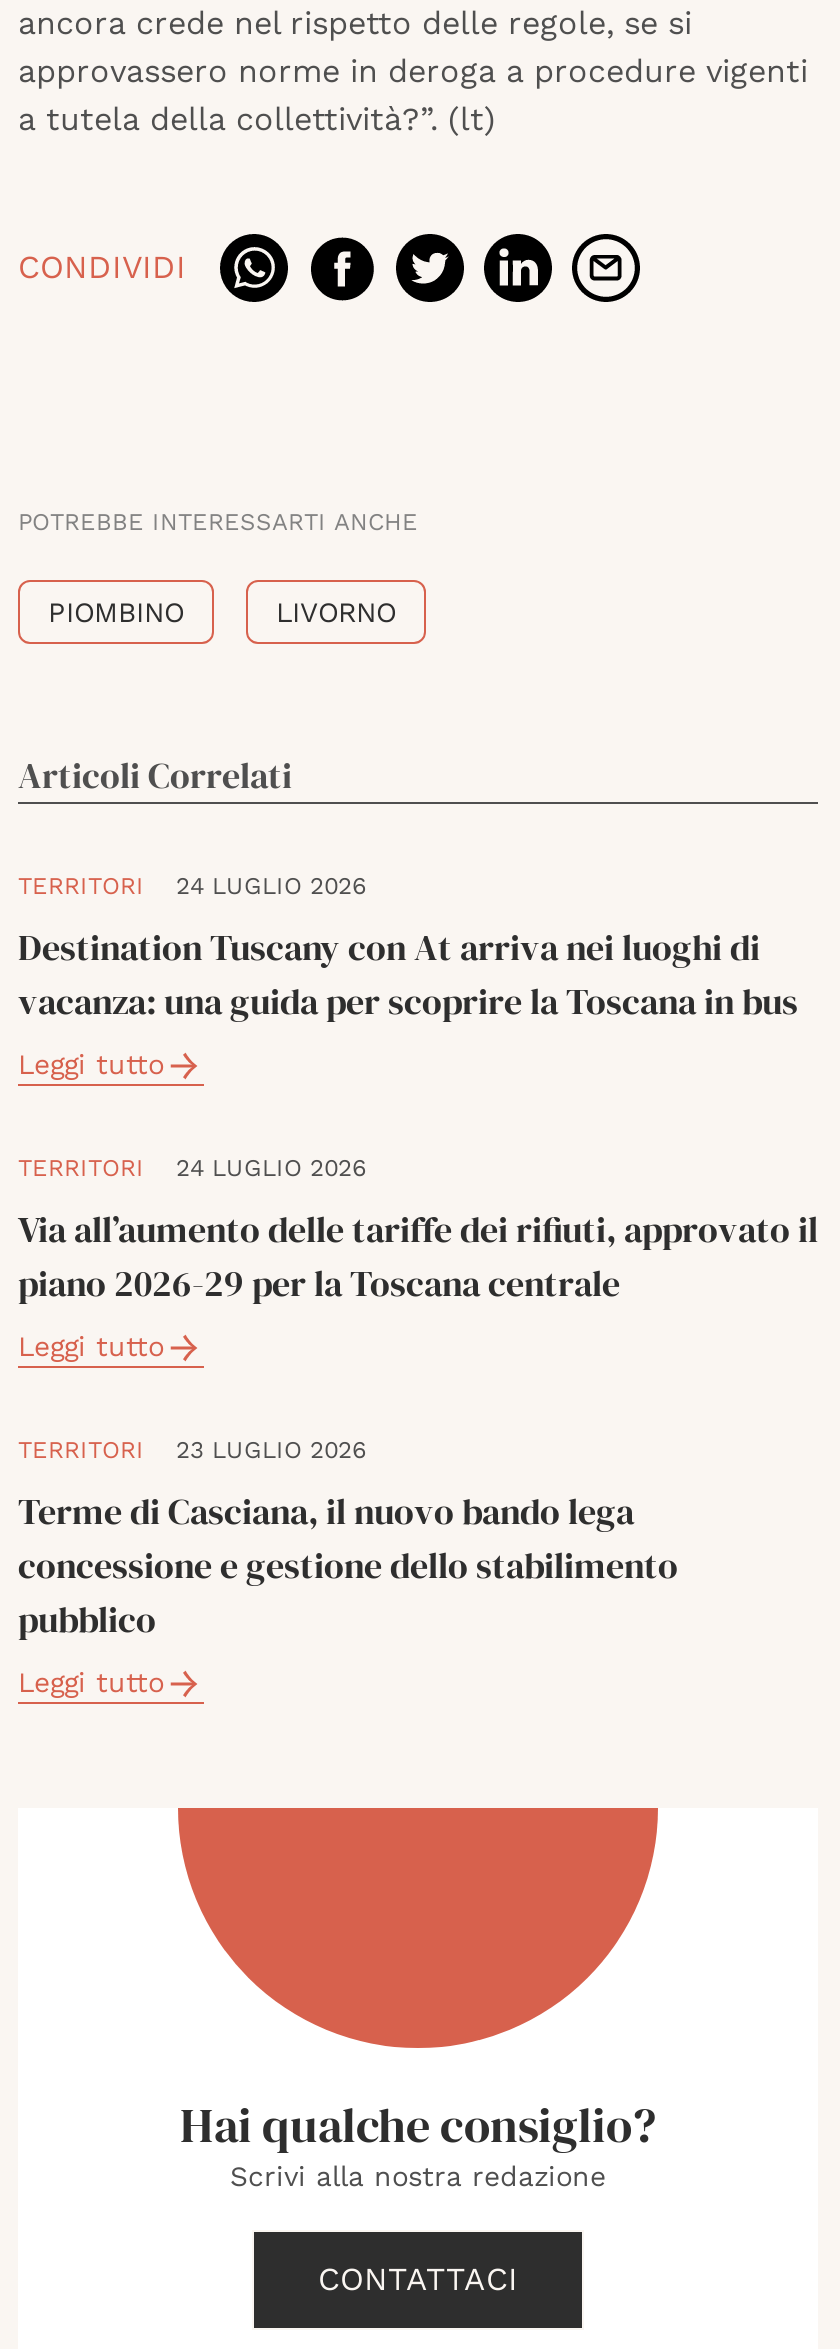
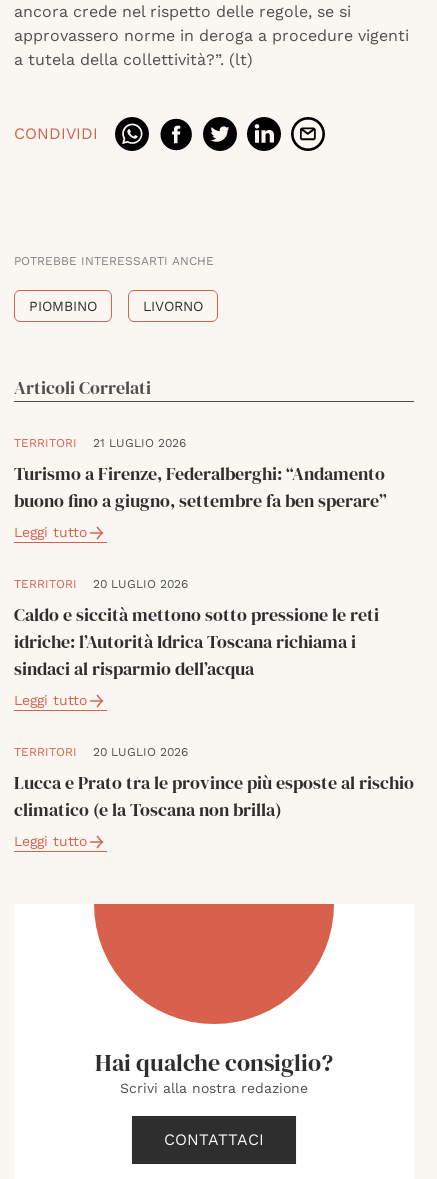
[18,873,798,1027] 24 LUGLIO 2026 | Destination Tuscany con At arriva nei luoghi di | vacanza: una guida per scoprire la Toscana in bus -> [14,436,387,513] 21 LUGLIO 2026 | Turismo a Firenze, Federalberghi: “Andamento | buono fino a giugno, settembre fa ben sperare”
[18,1155,818,1309] 24 LUGLIO 2026 | Via all’aumento delle tariffe dei rifiuti, approvato il | piano 2026-29 per la Toscana centrale -> [14,577,379,681] 20 LUGLIO 2026 | Caldo e siccità mettono sotto pressione le reti | idriche: l’Autorità Idrica Toscana richiama i | sindaci al risparmio dell’acqua
moved [18,1331,164,1465] -> [14,692,87,759]: Leggi tutto | TERRITORI
[18,1437,678,1645] 23 LUGLIO 2026 | Terme di Casciana, il nuovo bando lega | concessione e gestione dello stabilimento | pubblico -> [14,745,414,822] 20 LUGLIO 2026 | Lucca e Prato tra le province più esposte al rischio | climatico (e la Toscana non brilla)

